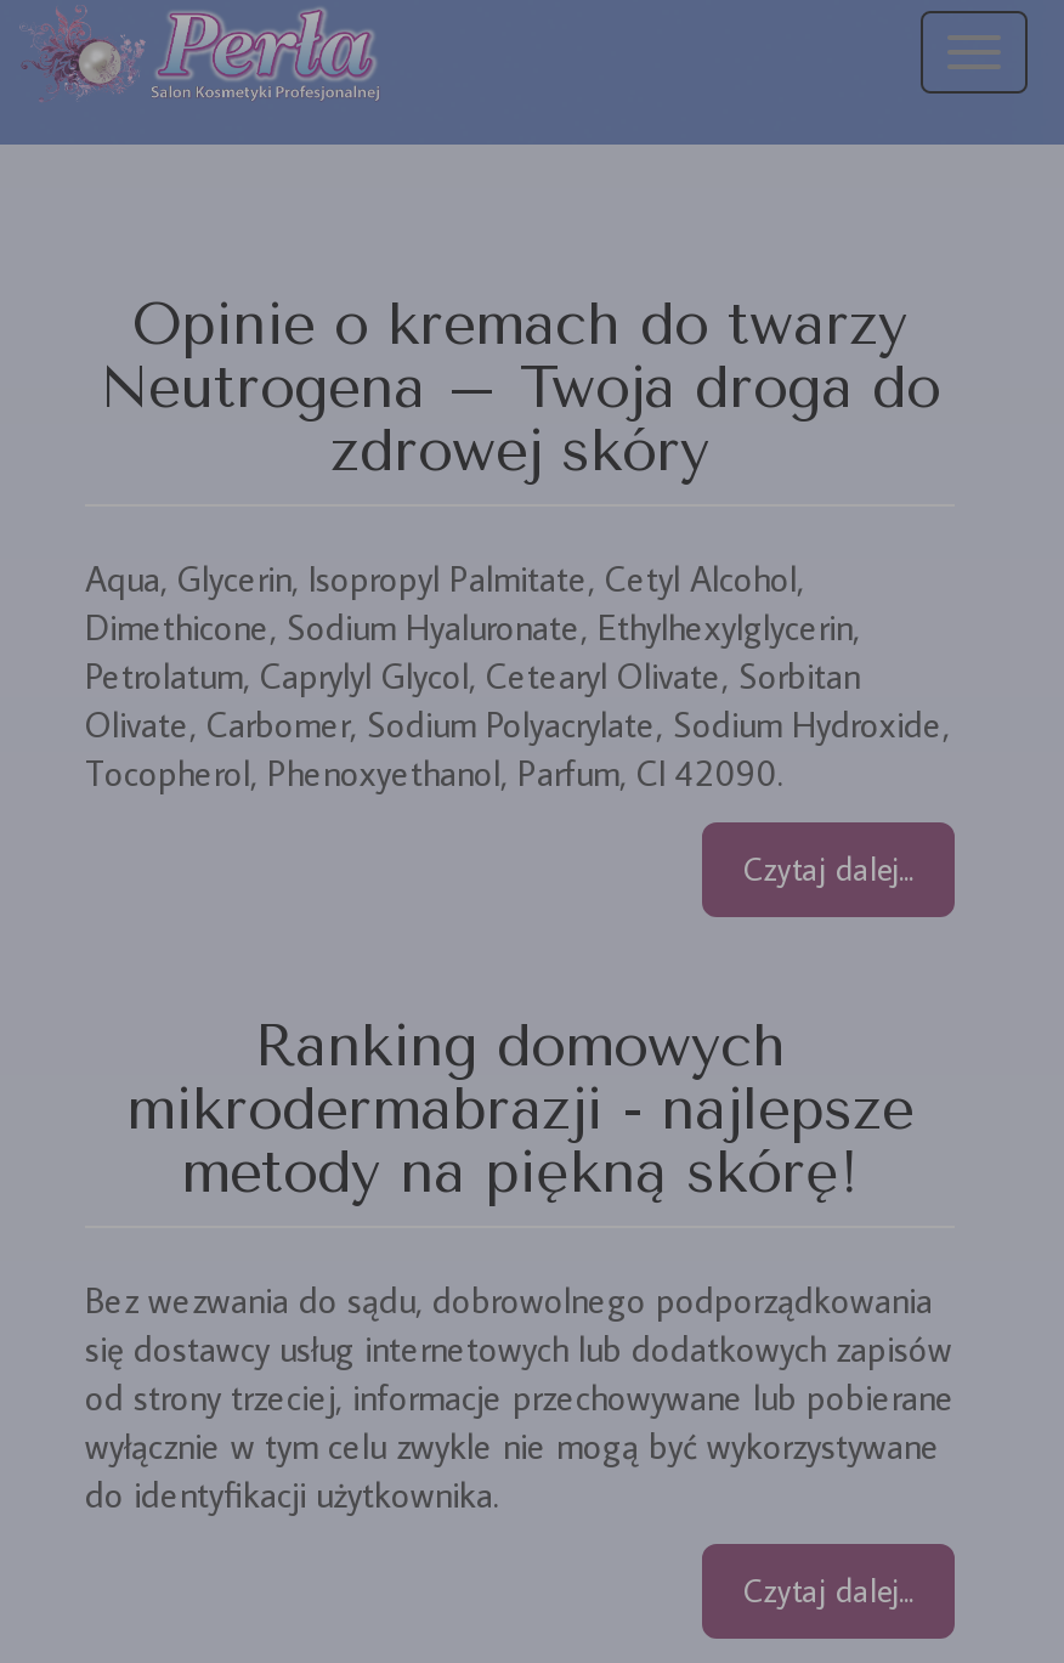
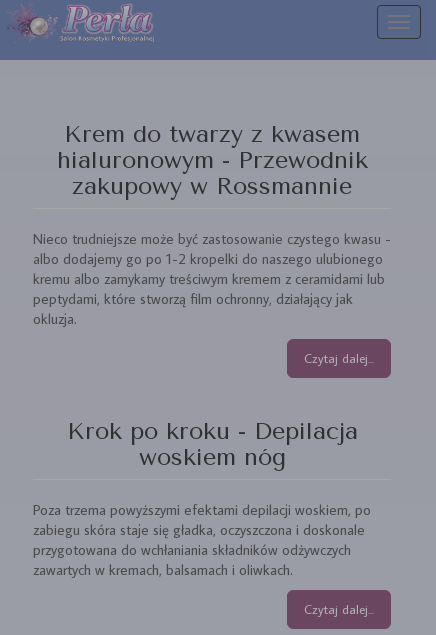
[100,290,940,485] Opinie o kremach do twarzy | Neutrogena – Twoja droga do | zdrowej skóry -> [56,120,367,200] Krem do twarzy z kwasem | hialuronowym - Przewodnik | zakupowy w Rossmannie
[85,555,950,796] Aqua, Glycerin, Isopropyl Palmitate, Cetyl Alcohol, | Dimethicone, Sodium Hyaluronate, Ethylhexylglycerin, | Petrolatum, Caprylyl Glycol, Cetearyl Olivate, Sorbitan | Olivate, Carbomer, Sodium Polyacrylate, Sodium Hydroxide, | Tocopherol, Phenoxyethanol, Parfum, CI 42090. -> [33,229,391,328] Nieco trudniejsze może być zastosowanie czystego kwasu - | albo dodajemy go po 1-2 kropelki do naszego ulubionego | kremu albo zamykamy treściwym kremem z ceramidami lub | peptydami, które stworzą film ochronny, działający jak | okluzja.
[126,1012,913,1206] Ranking domowych | mikrodermabrazji - najlepsze | metody na piękną skórę! -> [66,417,357,471] Krok po kroku - Depilacja | woskiem nóg
[85,1277,955,1517] Bez wezwania do sądu, dobrowolnego podporządkowania | się dostawcy usług internetowych lub dodatkowych zapisów | od strony trzeciej, informacje przechowywane lub pobierane | wyłącznie w tym celu zwykle nie mogą być wykorzystywane | do identyfikacji użytkownika. -> [33,500,371,579] Poza trzema powyższymi efektami depilacji woskiem, po | zabiegu skóra staje się gładka, oczyszczona i doskonale | przygotowana do wchłaniania składników odżywczych | zawartych w kremach, balsamach i oliwkach.

